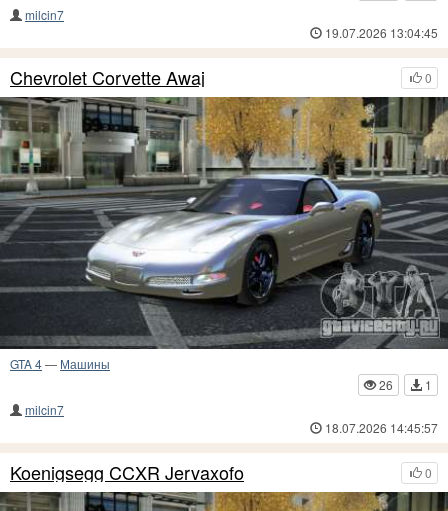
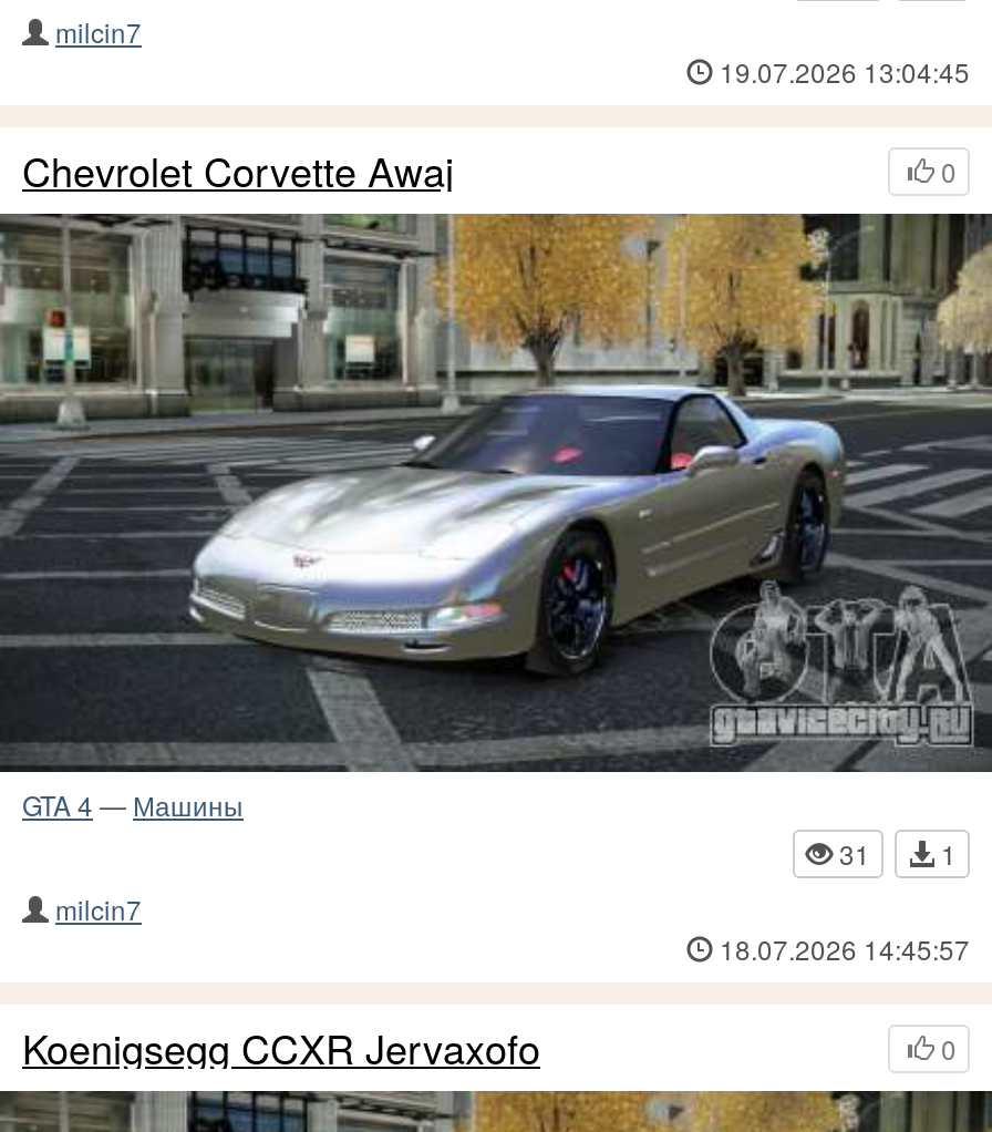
[379,376,432,393] 26 1 -> [839,834,957,871] 31 1

